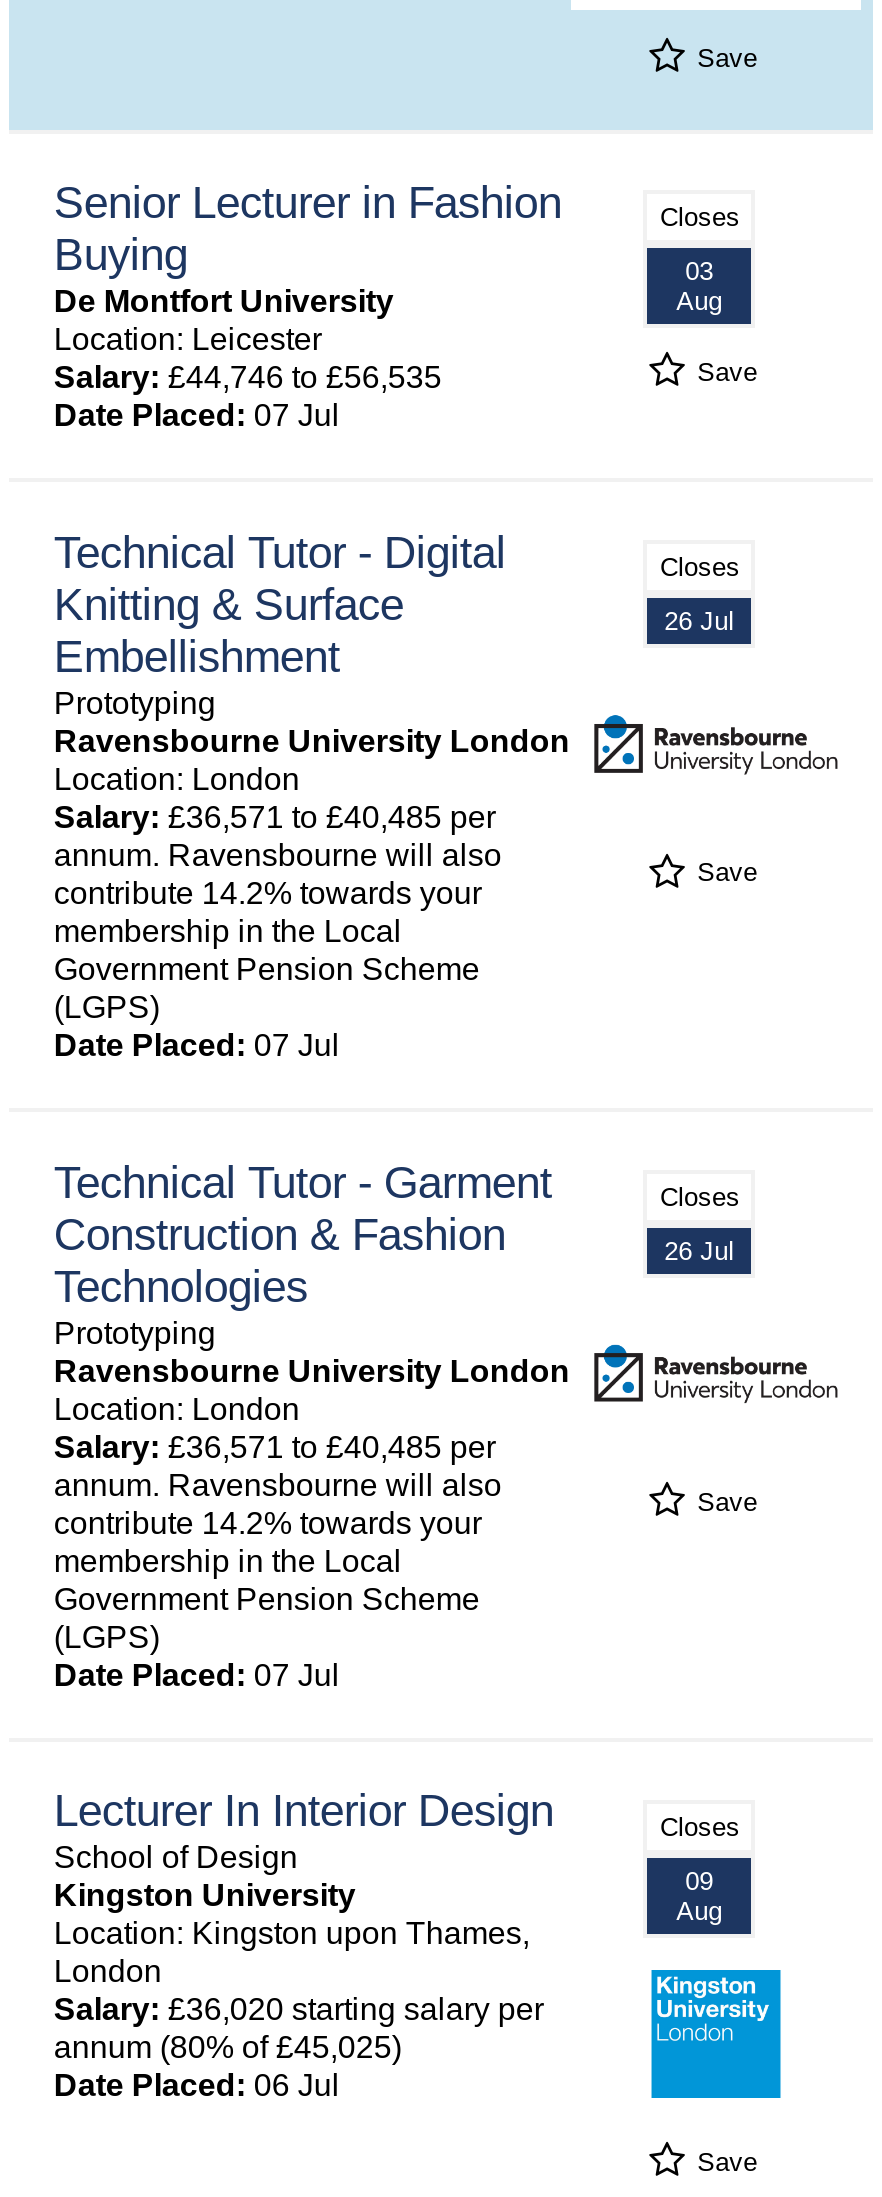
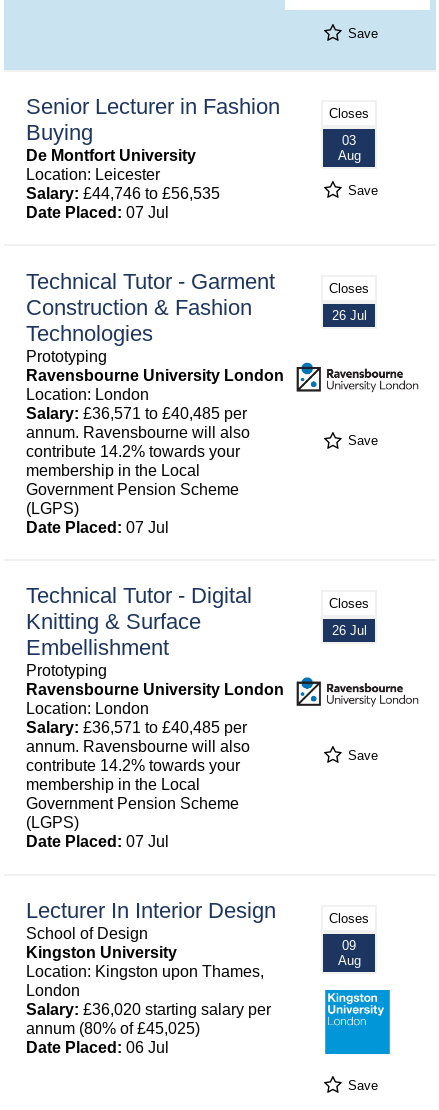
moved [54,527,506,681] -> [26,583,252,660]: Technical Tutor - Digital | Knitting & Surface | Embellishment
moved [54,1157,552,1311] -> [26,269,275,346]: Technical Tutor - Garment | Construction & Fashion | Technologies

